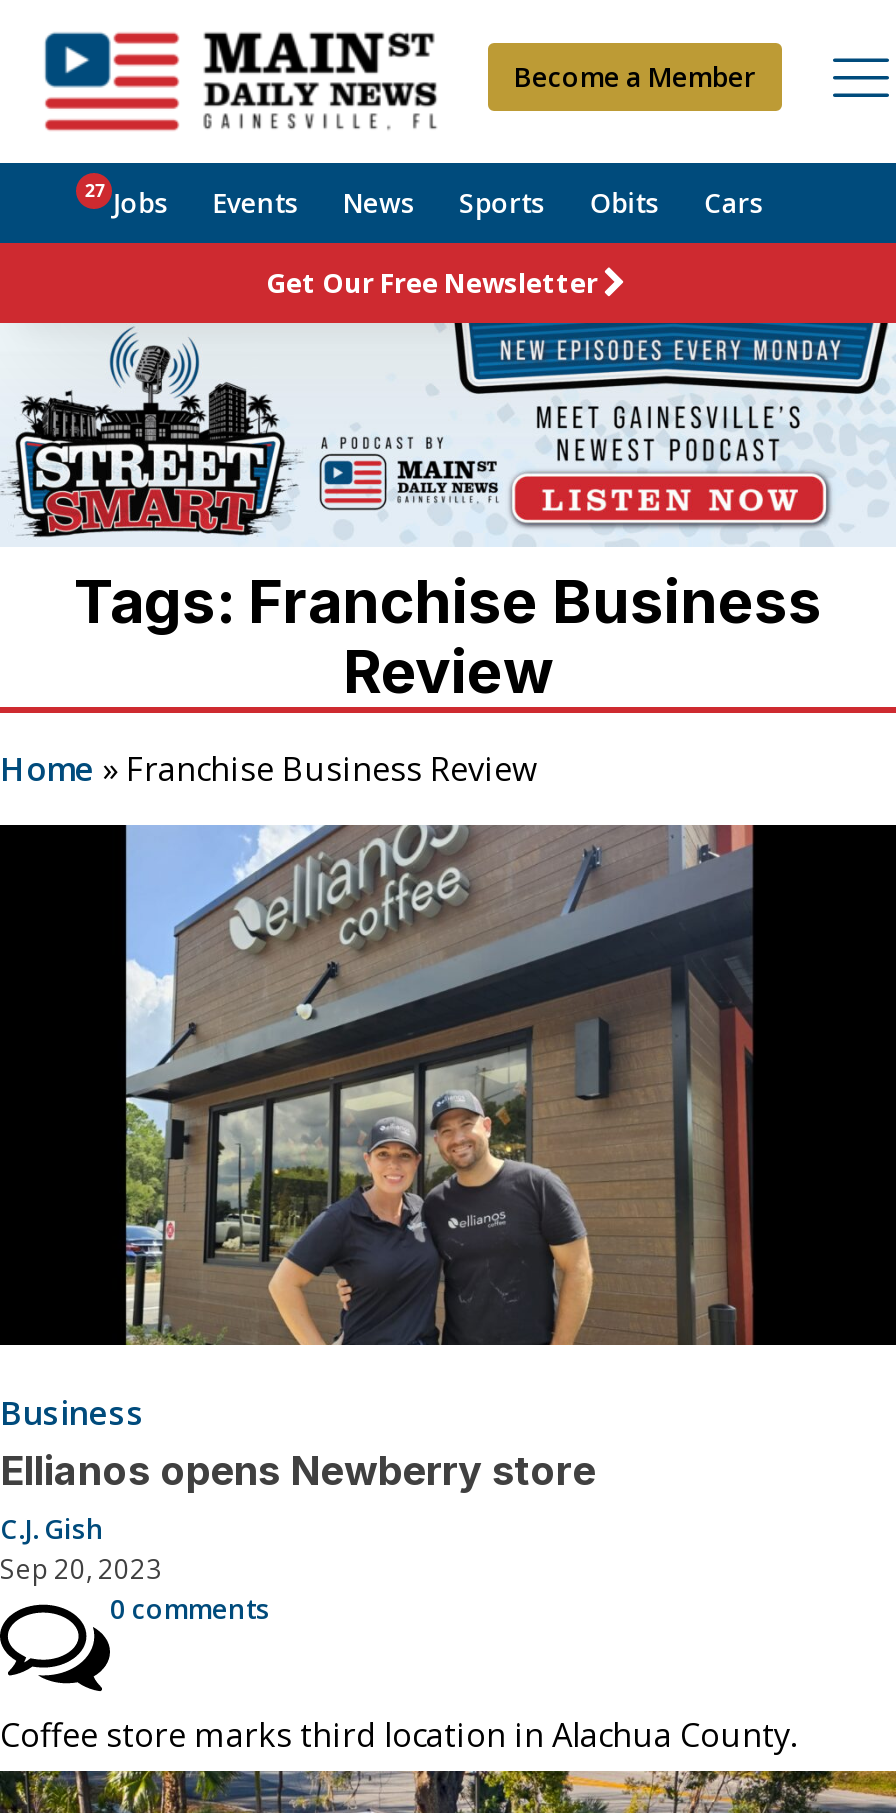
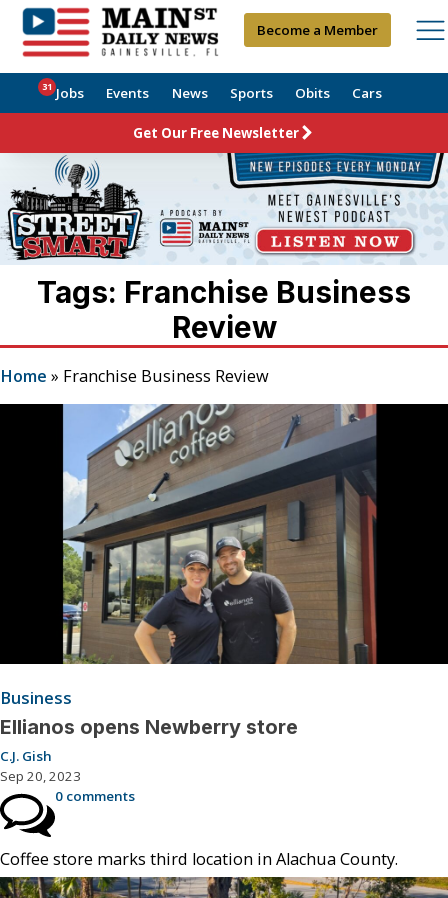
[85,177,764,221] 27 Jobs Events News Sports Obits Cars -> [42,80,382,102] 31 Jobs Events News Sports Obits Cars

